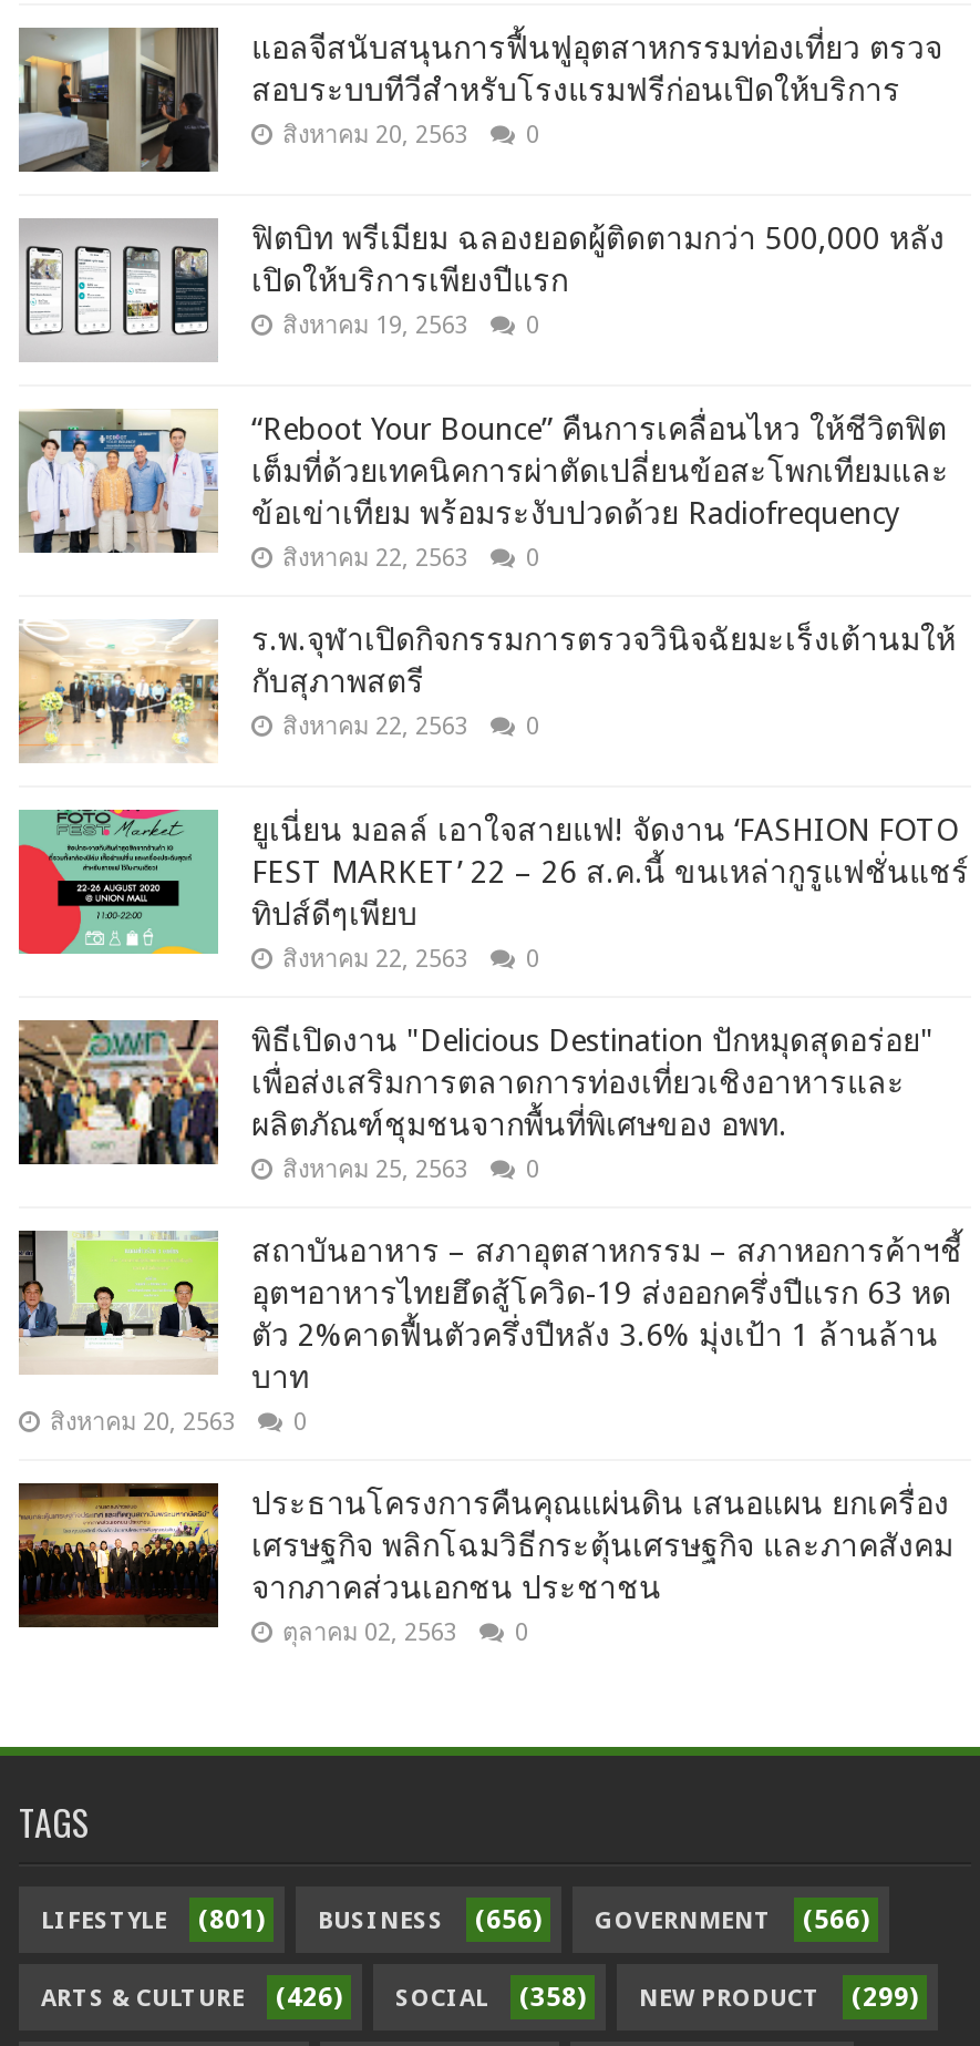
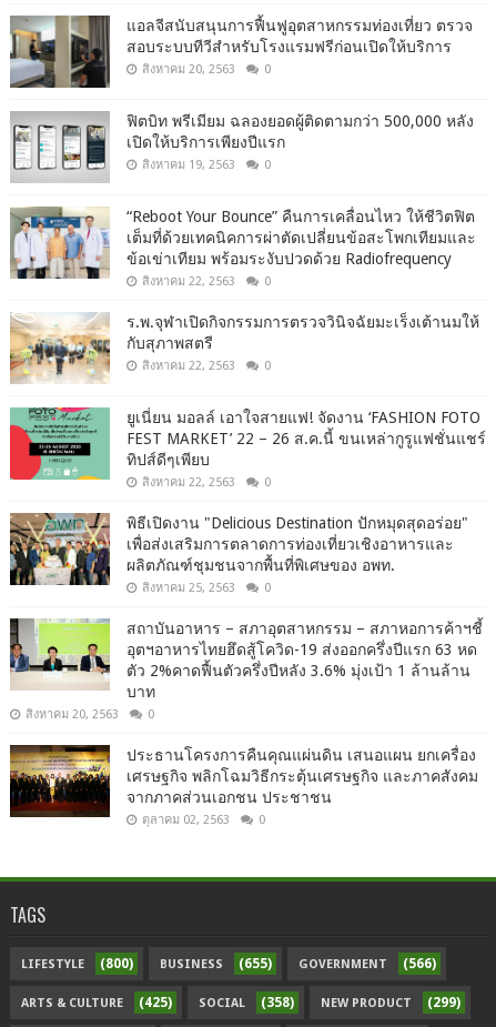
[198,1904,265,1935] (801) -> [100,956,133,971] (800)
[475,1904,541,1935] (656) -> [239,956,272,971] (655)
[41,1982,918,2013] ARTS & CULTURE (426) SOCIAL (358) NEW PRODUCT (299) -> [21,995,460,1010] ARTS & CULTURE (425) SOCIAL (358) NEW PRODUCT (299)

